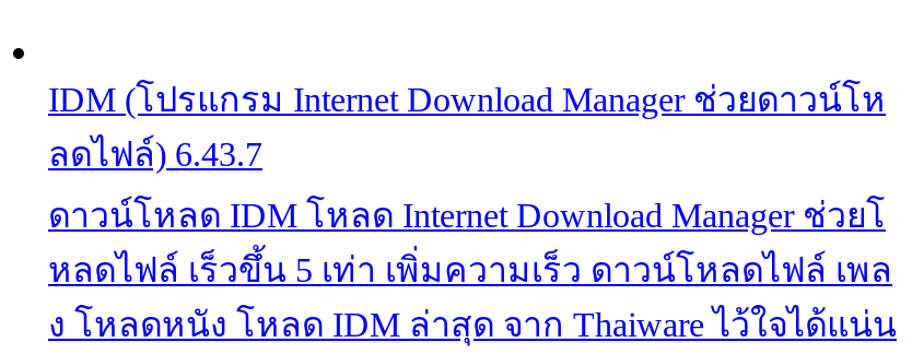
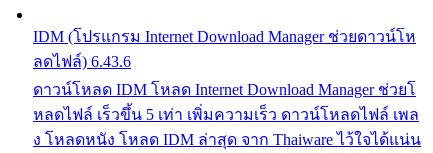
[48,135,262,173] ลดไฟล์) 6.43.7 -> [33,53,131,70] ลดไฟล์) 6.43.6

